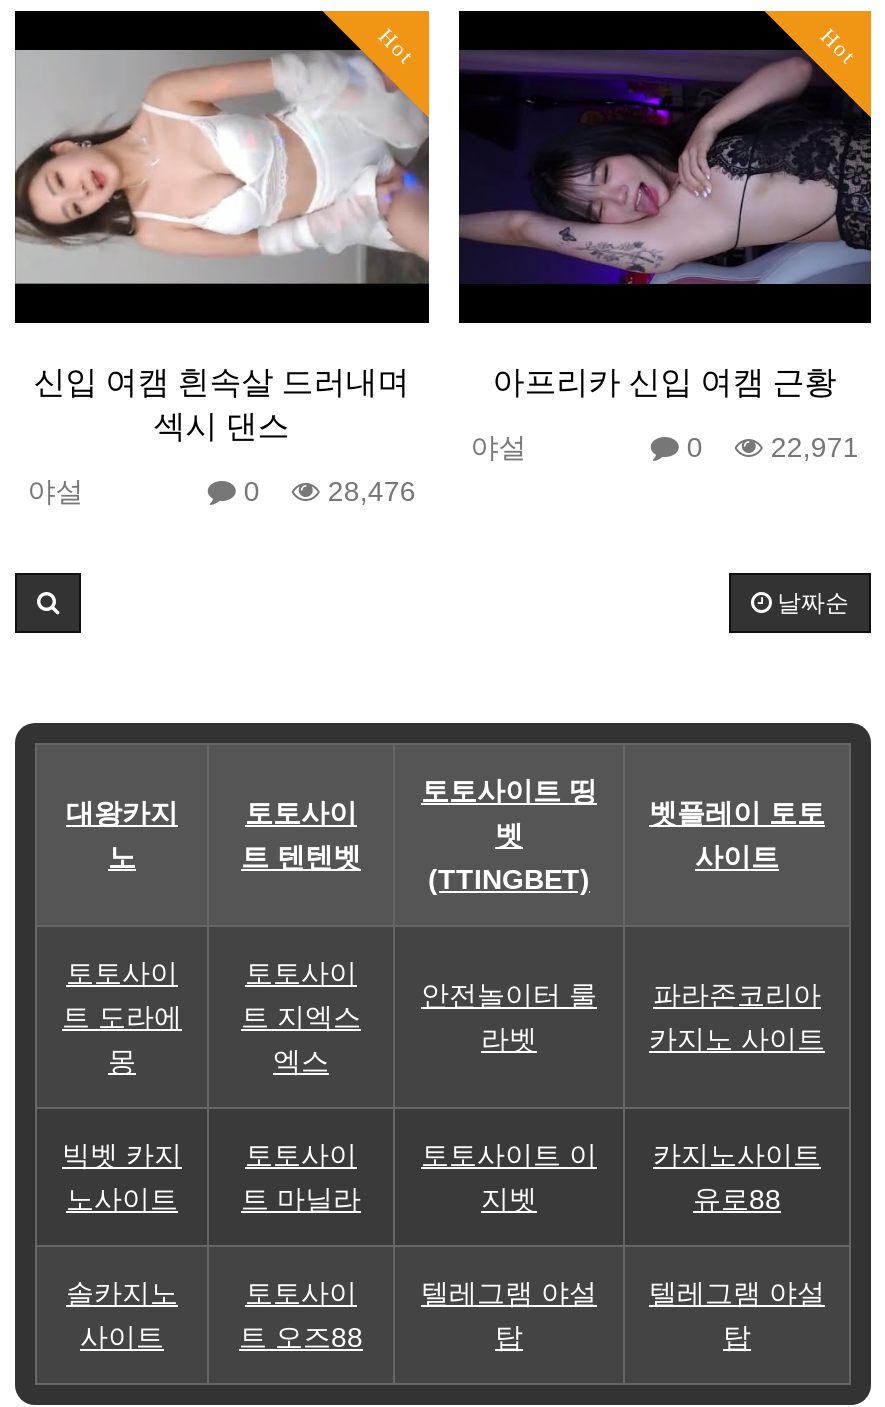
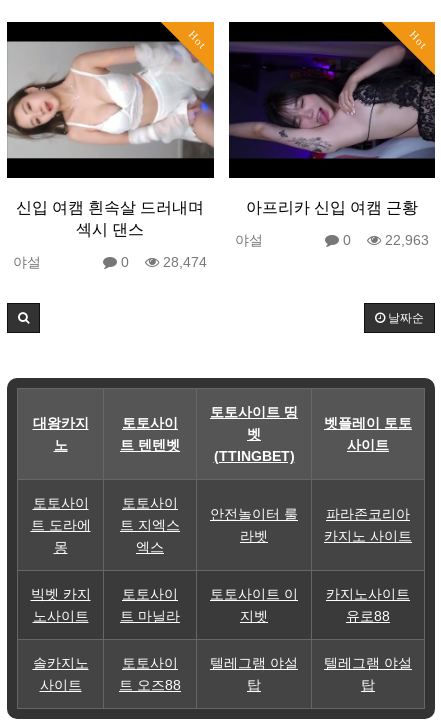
[679,432,859,464] 0 22,971 -> [339,232,429,248] 0 22,963
[236,476,416,508] 0 28,476 -> [117,254,207,270] 0 28,474

